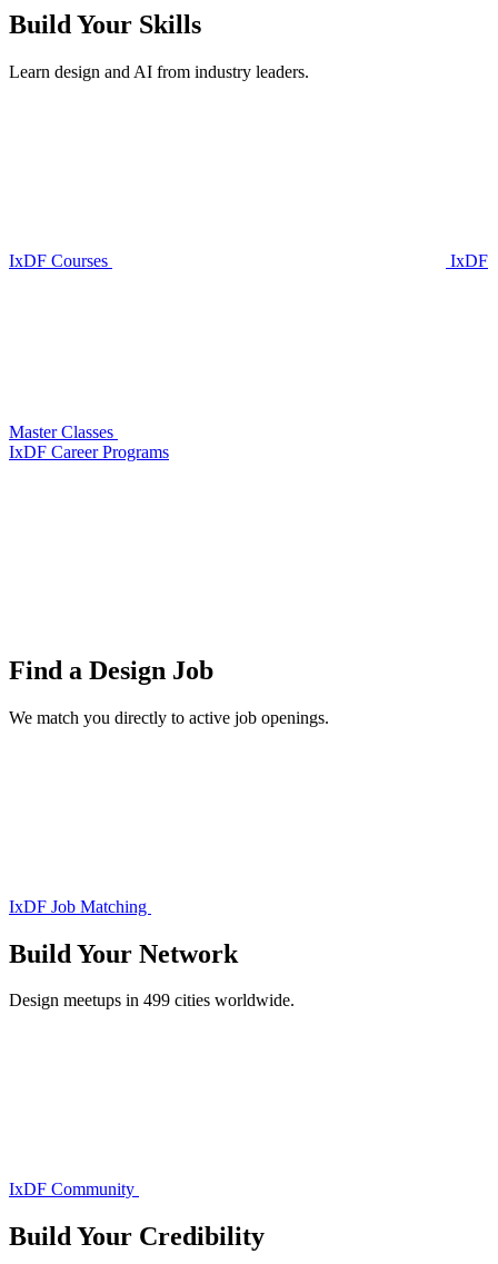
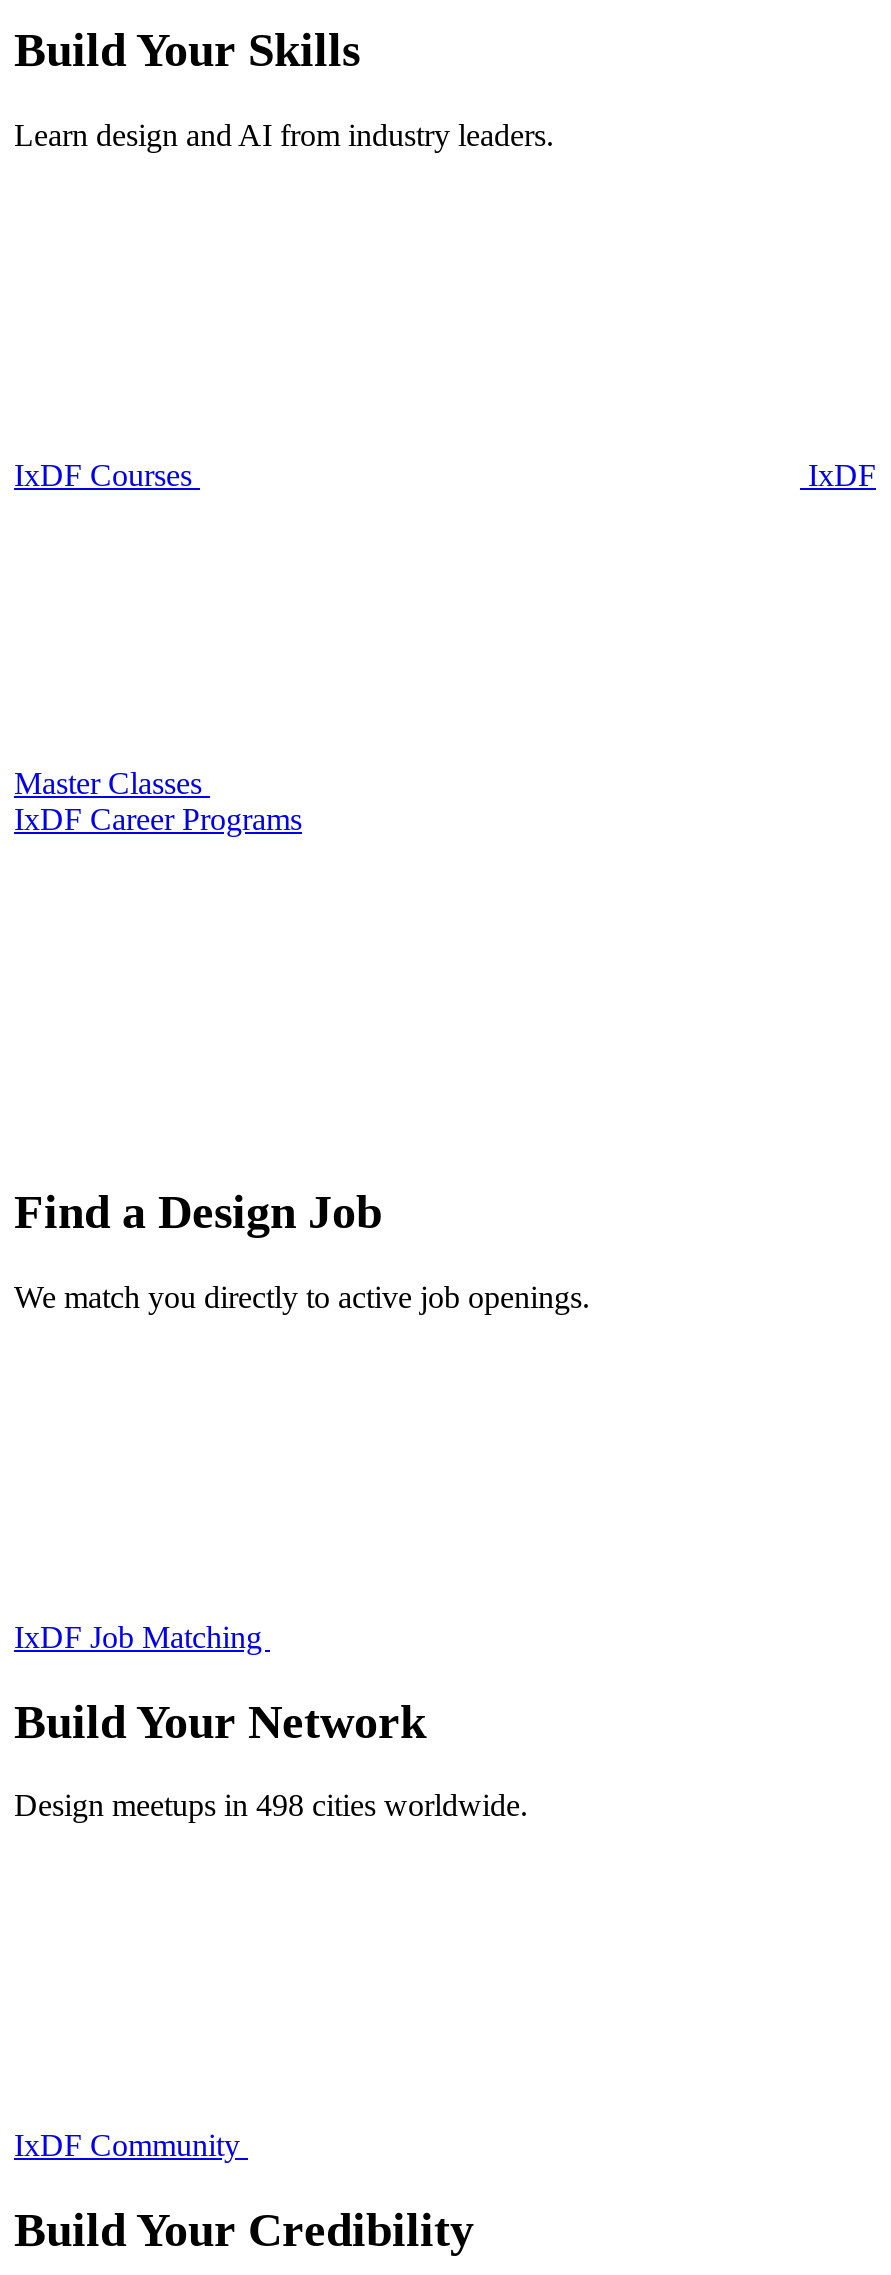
[9,991,295,1010] Design meetups in 499 cities worldwide. -> [14,1789,528,1823] Design meetups in 498 cities worldwide.

